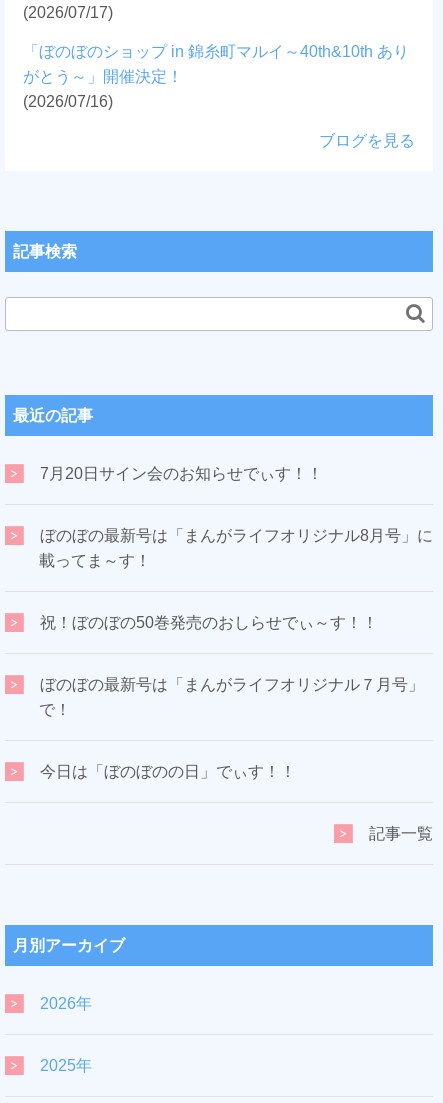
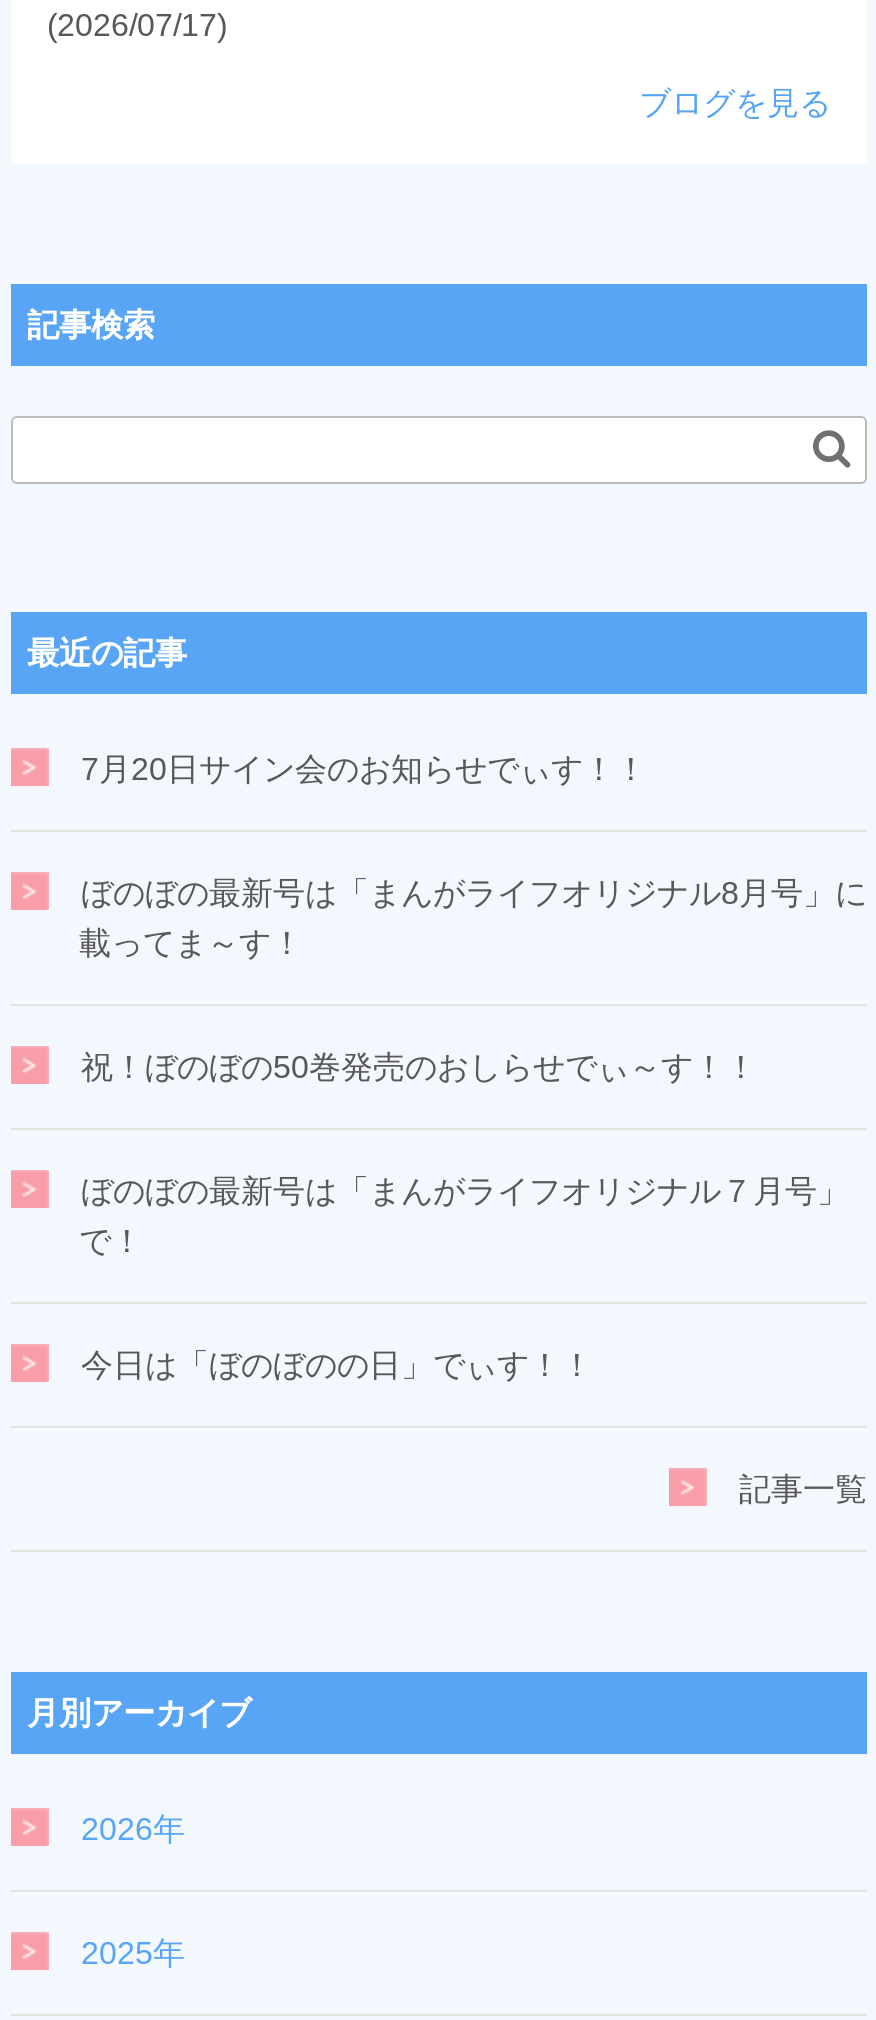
[23,43,409,110] 「ぼのぼのショップ in 錦糸町マルイ～40th&10th あり | がとう～」開催決定！ | (2026/07/16) -> none

